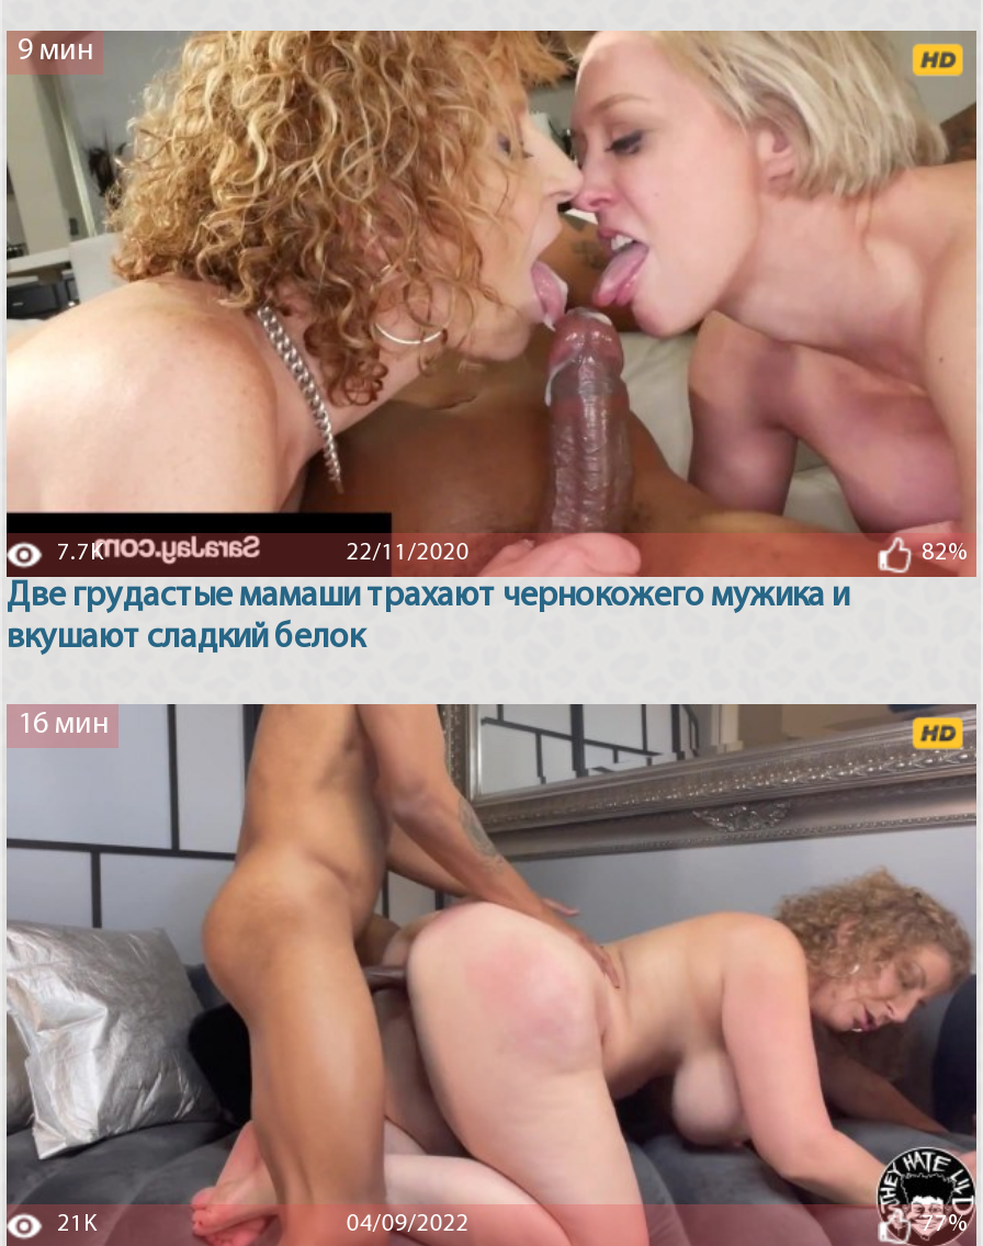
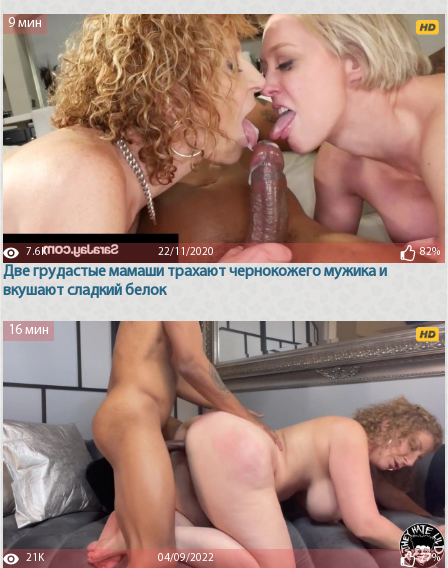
[57,541,103,566] 7.7K -> [26,247,47,258] 7.6K

